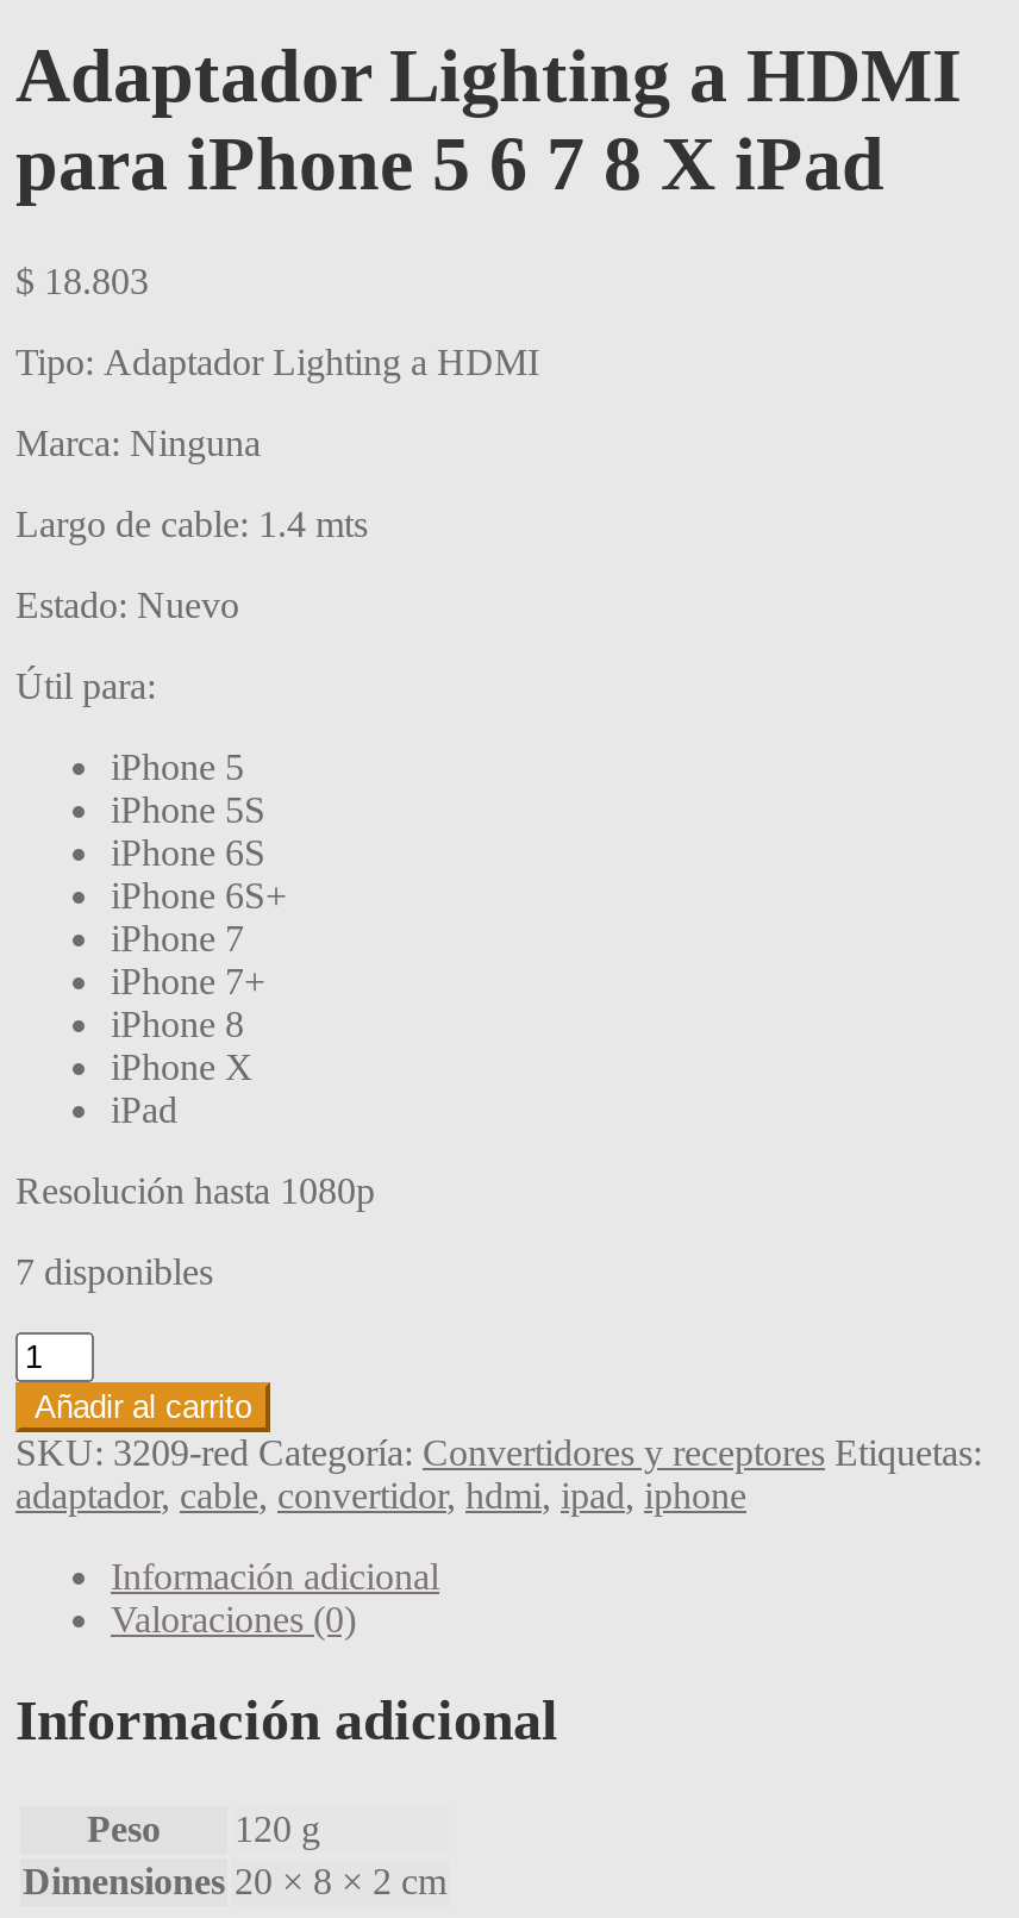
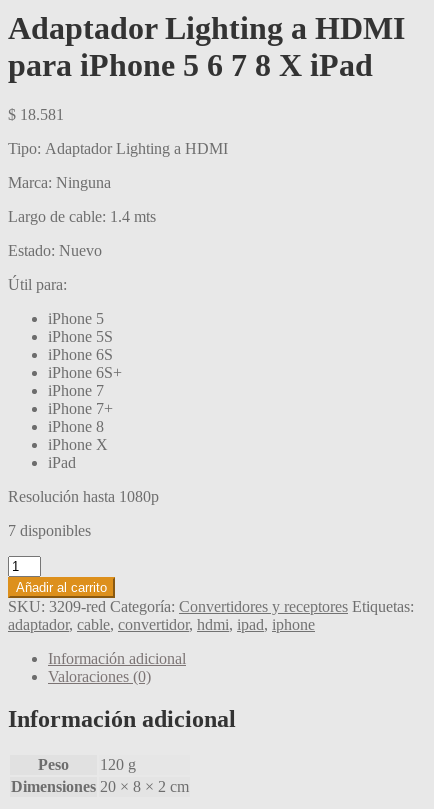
[15,260,149,301] $18.803 -> [8,106,64,123] $18.581

